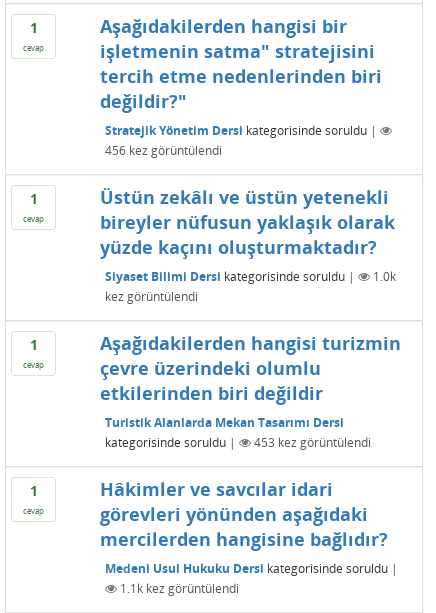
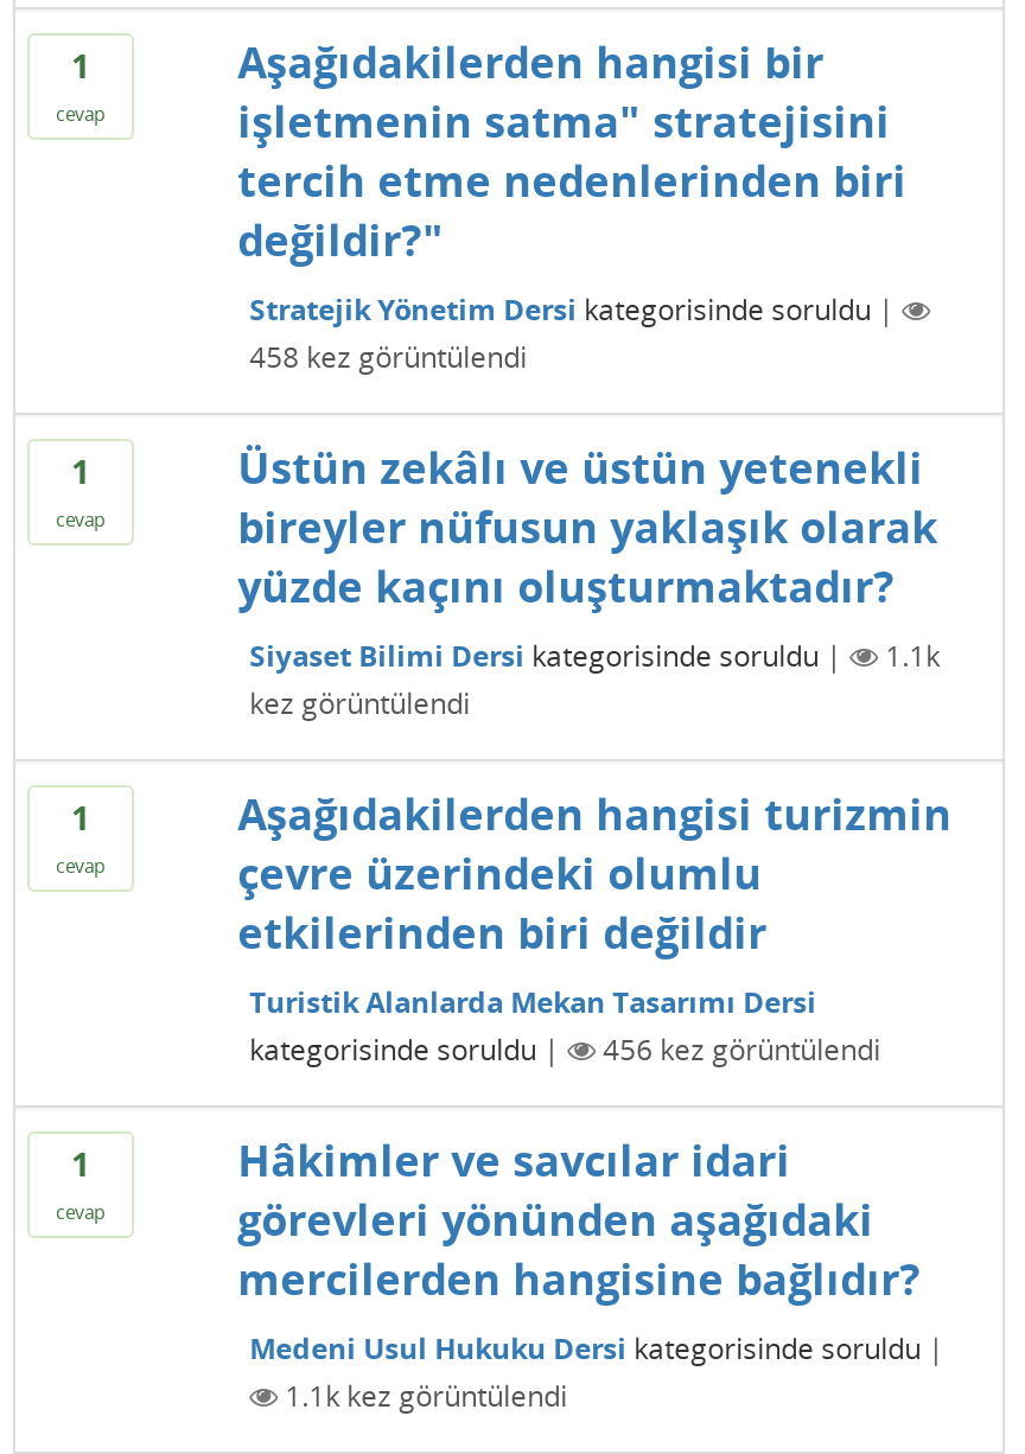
moved [105,142,222,159] -> [603,1029,881,1069]: 456 kez görüntülendi
none -> [249,336,527,377] 458 kez görüntülendi
[373,268,396,285] 1.0k -> [885,635,940,676] 1.1k
[254,434,371,451] 453 kez görüntülendi -> none

